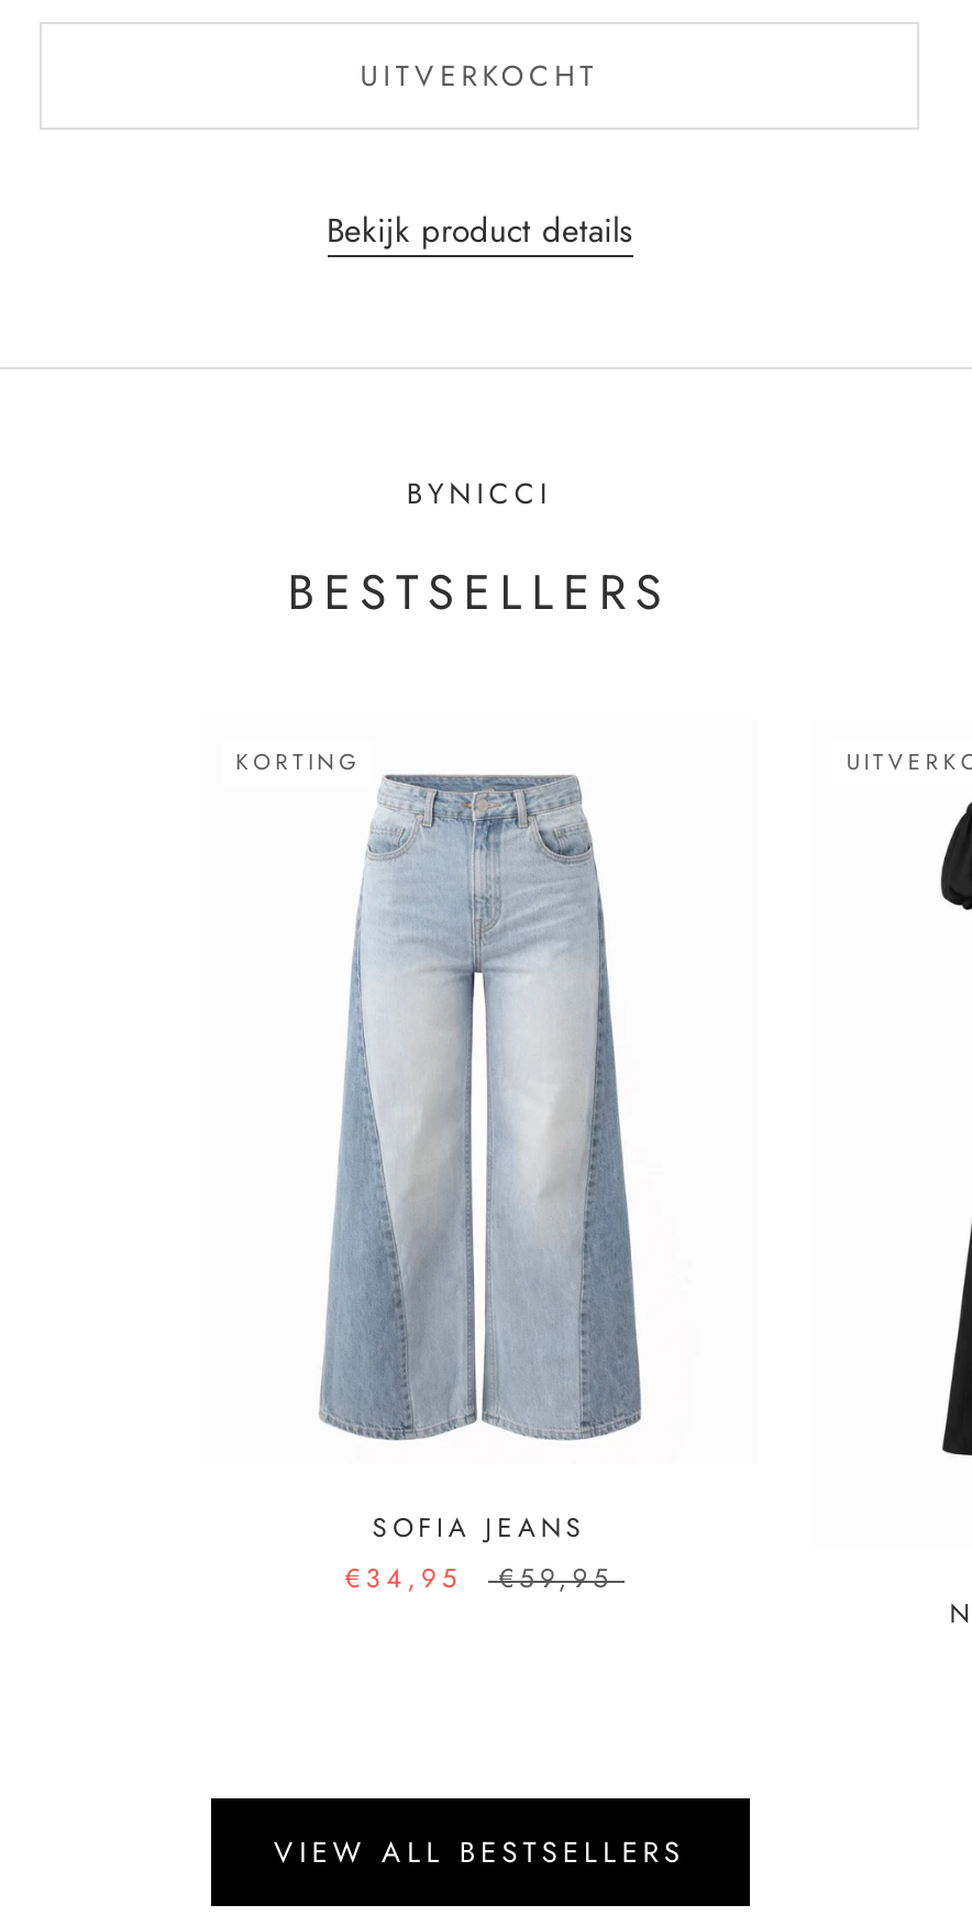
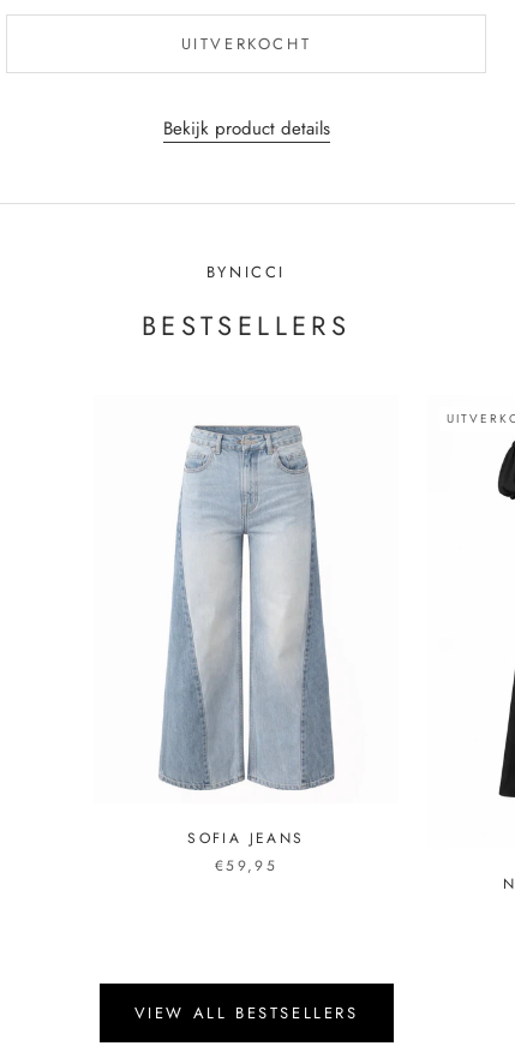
[236,744,361,777] KORTING -> none
[345,1559,462,1599] €34,95 -> none

